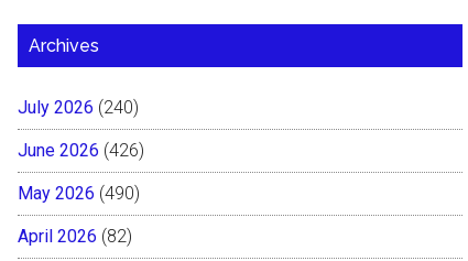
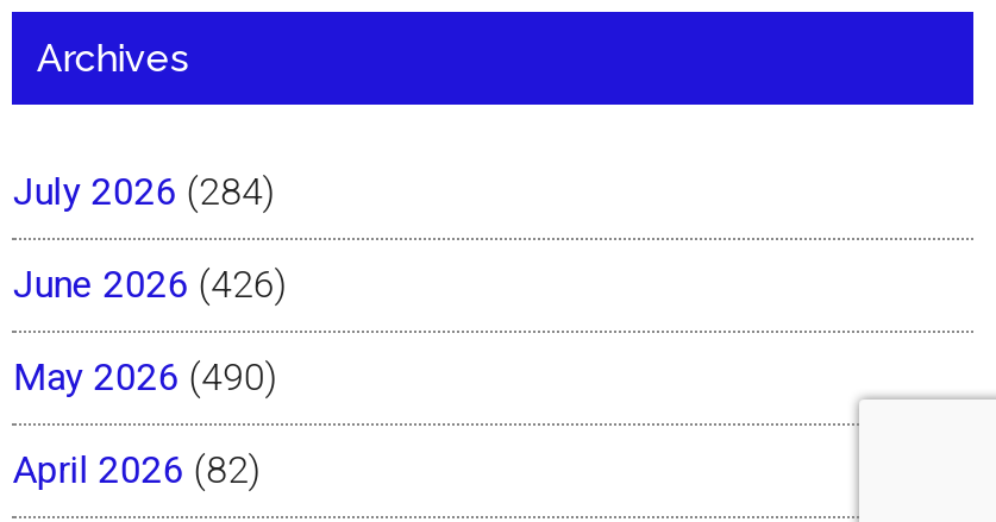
[18,97,139,118] July 2026 (240) -> [13,169,275,215] July 2026 (284)

